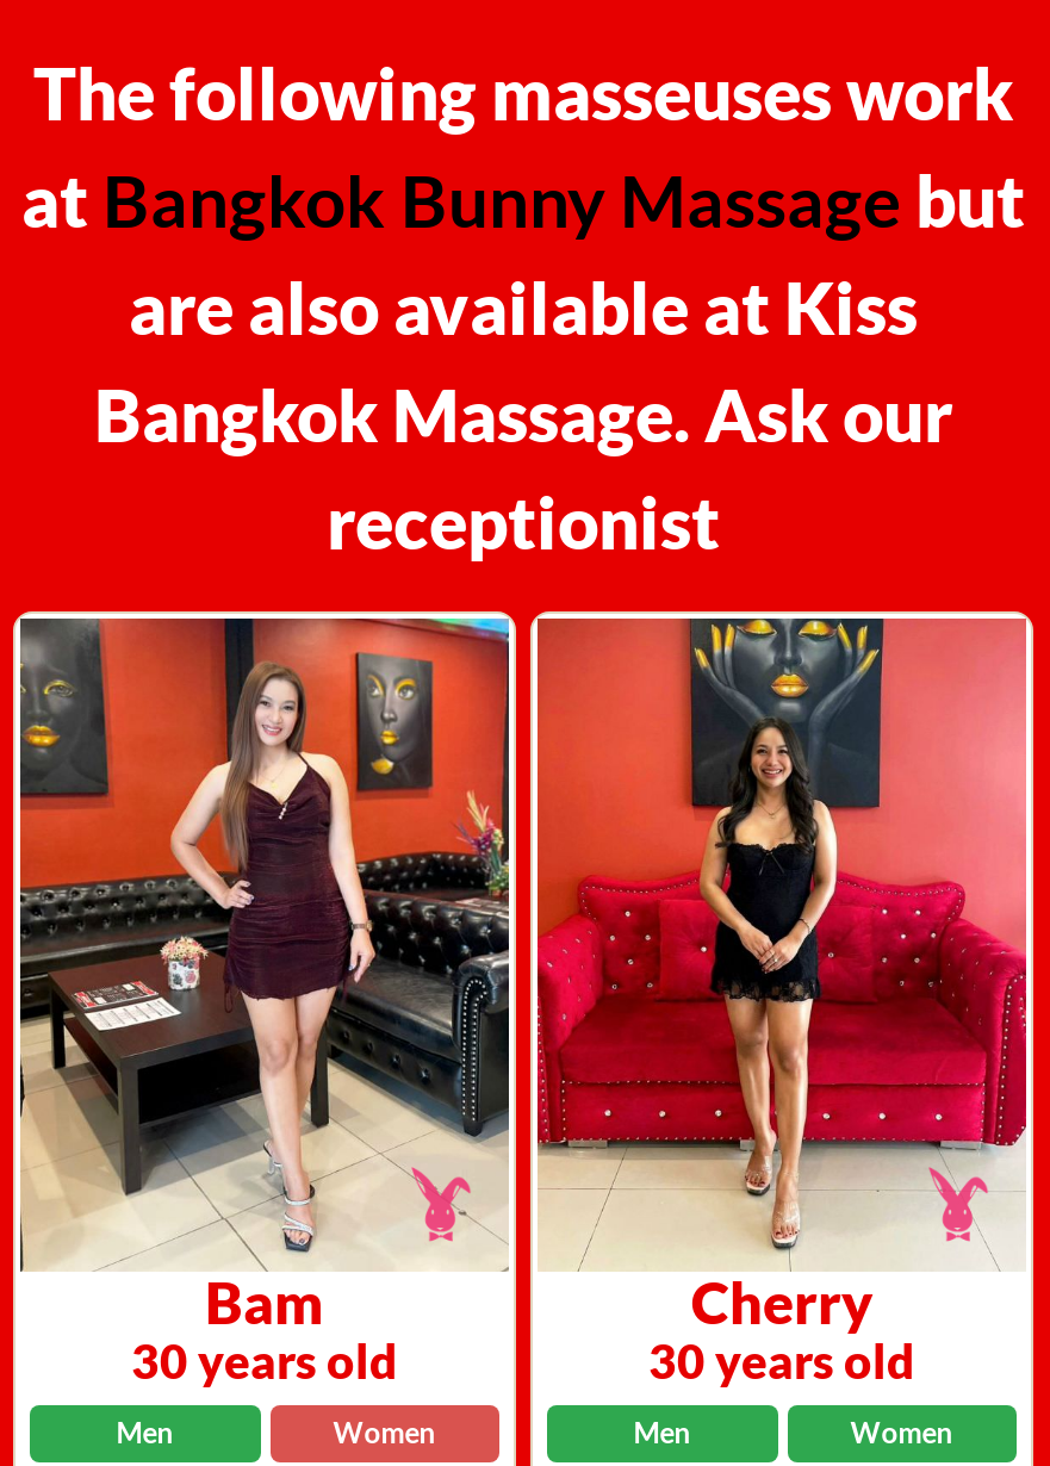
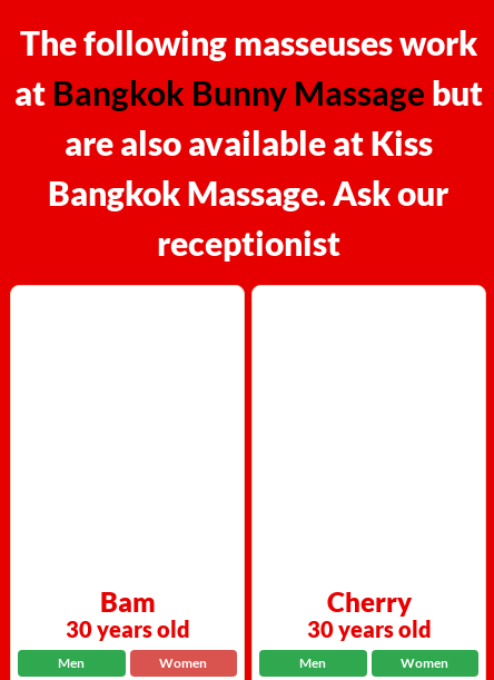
[18,616,511,1272] [image] -> none
[535,616,1029,1272] [image] -> none

